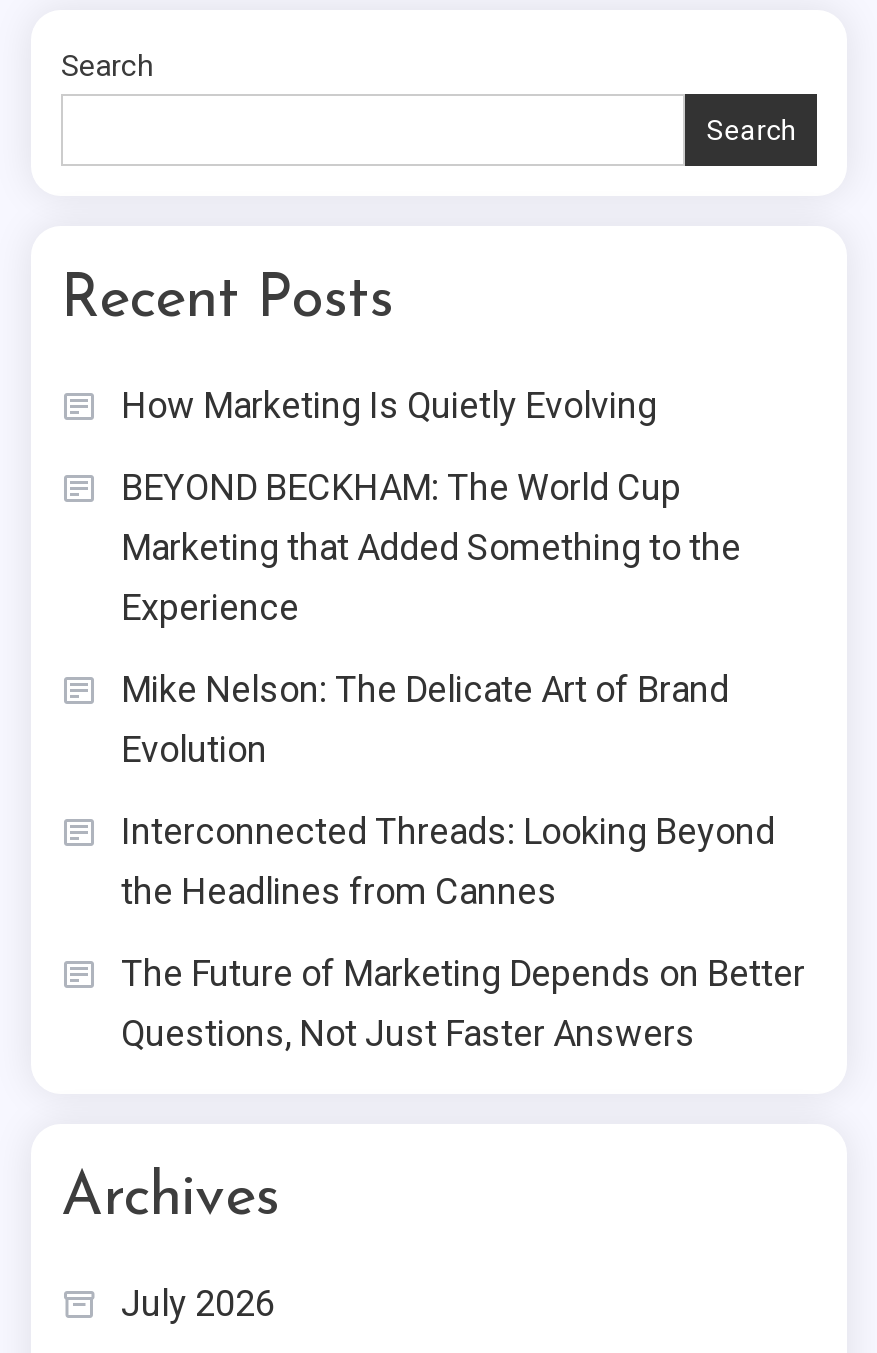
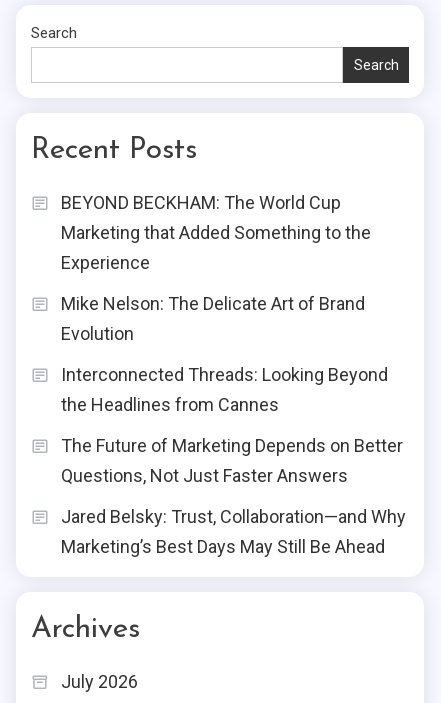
[121,384,657,426] How Marketing Is Quietly Evolving -> none
moved [121,466,805,1054] -> [61,192,403,486]: BEYOND BECKHAM: The World Cup | Marketing that Added Something to the | Experience | ... | The Future of Marketing Depends on Better | Questions, Not Just Faster Answers
none -> [61,506,406,557] Jared Belsky: Trust, Collaboration—and Why | Marketing’s Best Days May Still Be Ahead

